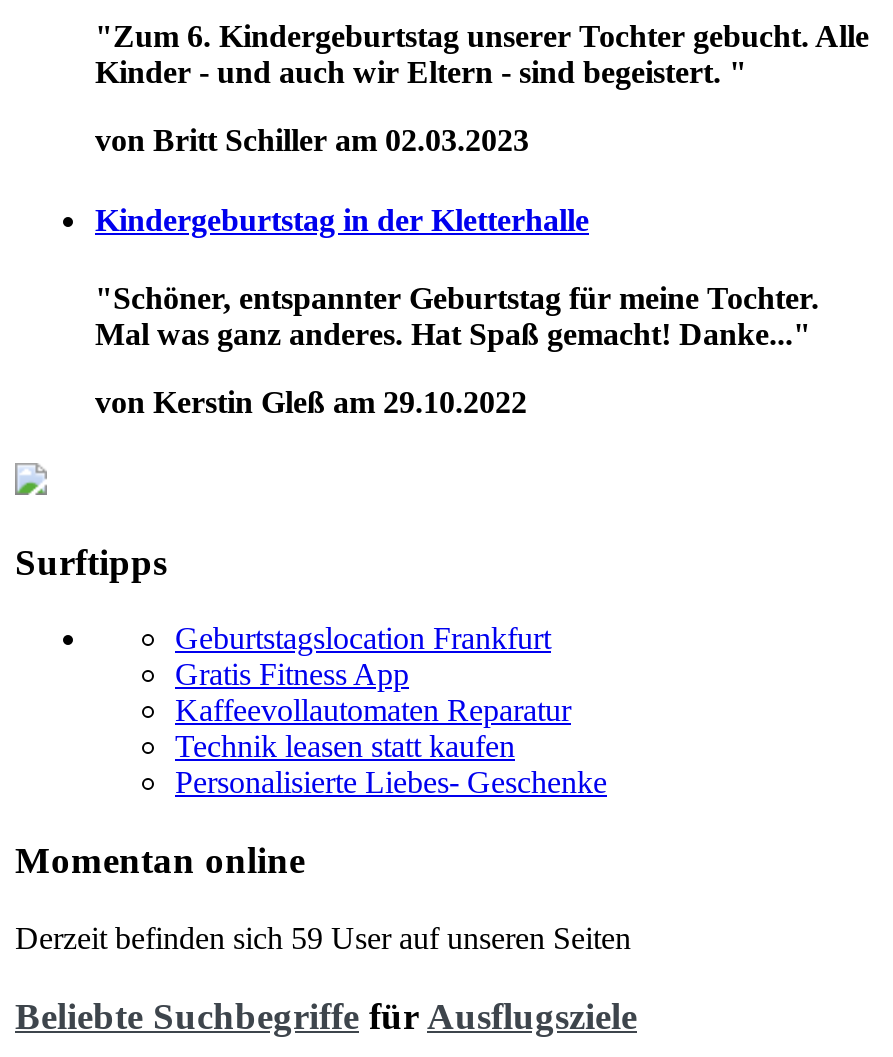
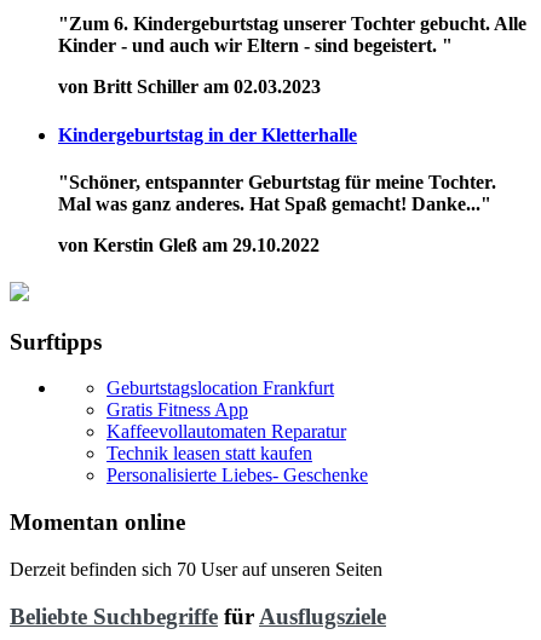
[15,921,631,955] Derzeit befinden sich 59 User auf unseren Seiten -> [10,559,382,579] Derzeit befinden sich 70 User auf unseren Seiten

